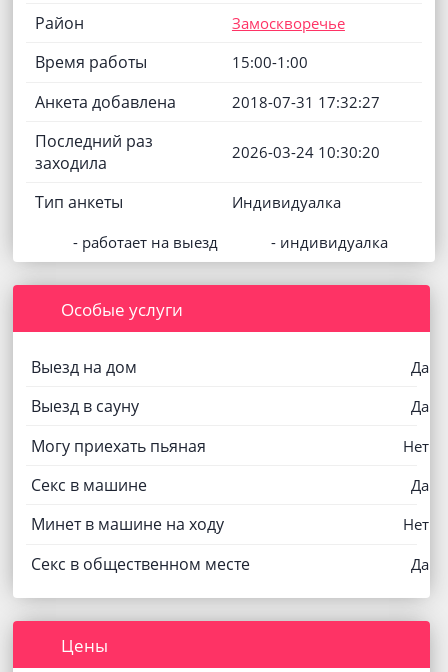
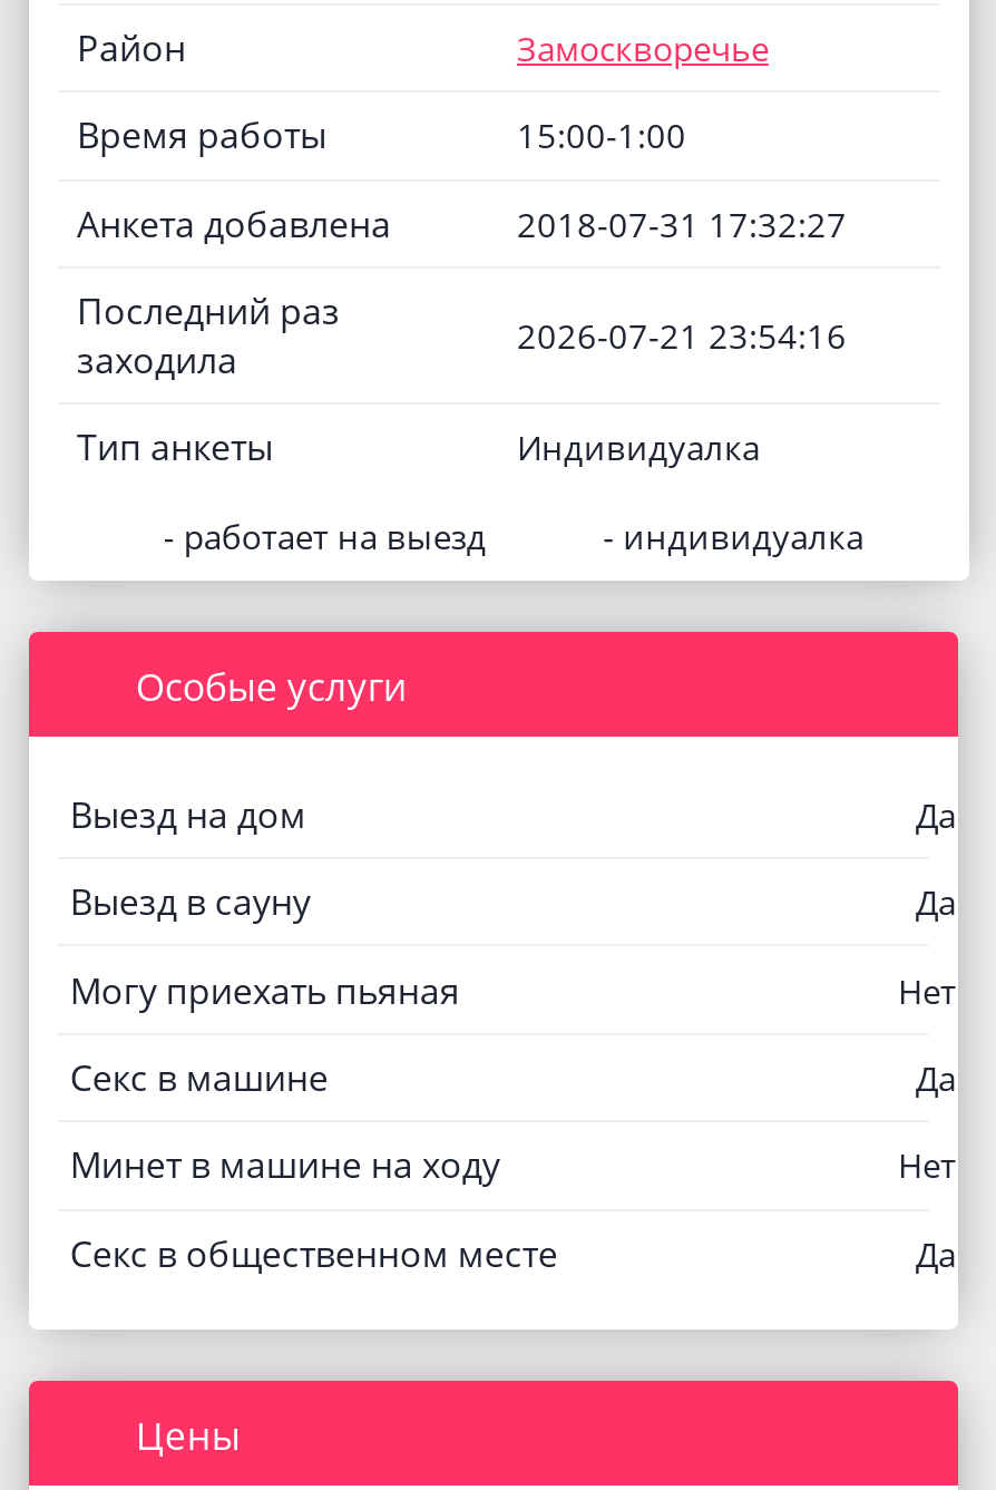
[232,142,380,162] 2026-03-24 10:30:20 -> [517,313,846,358] 2026-07-21 23:54:16

